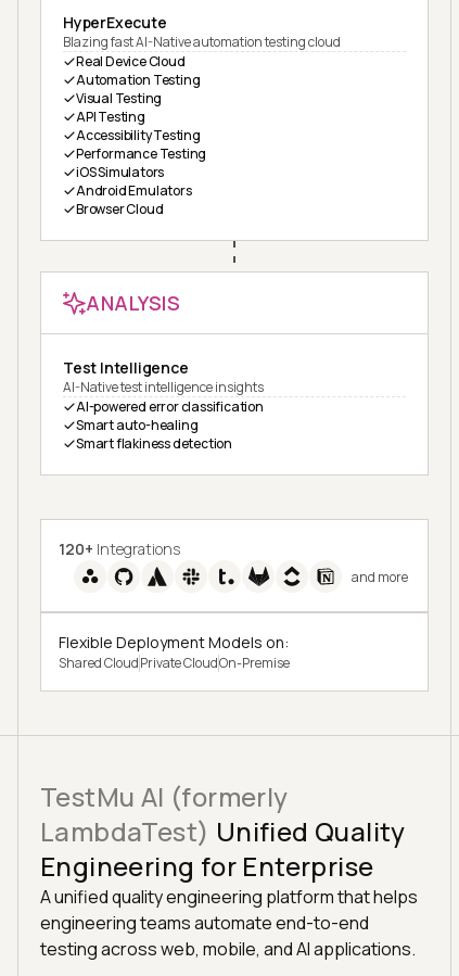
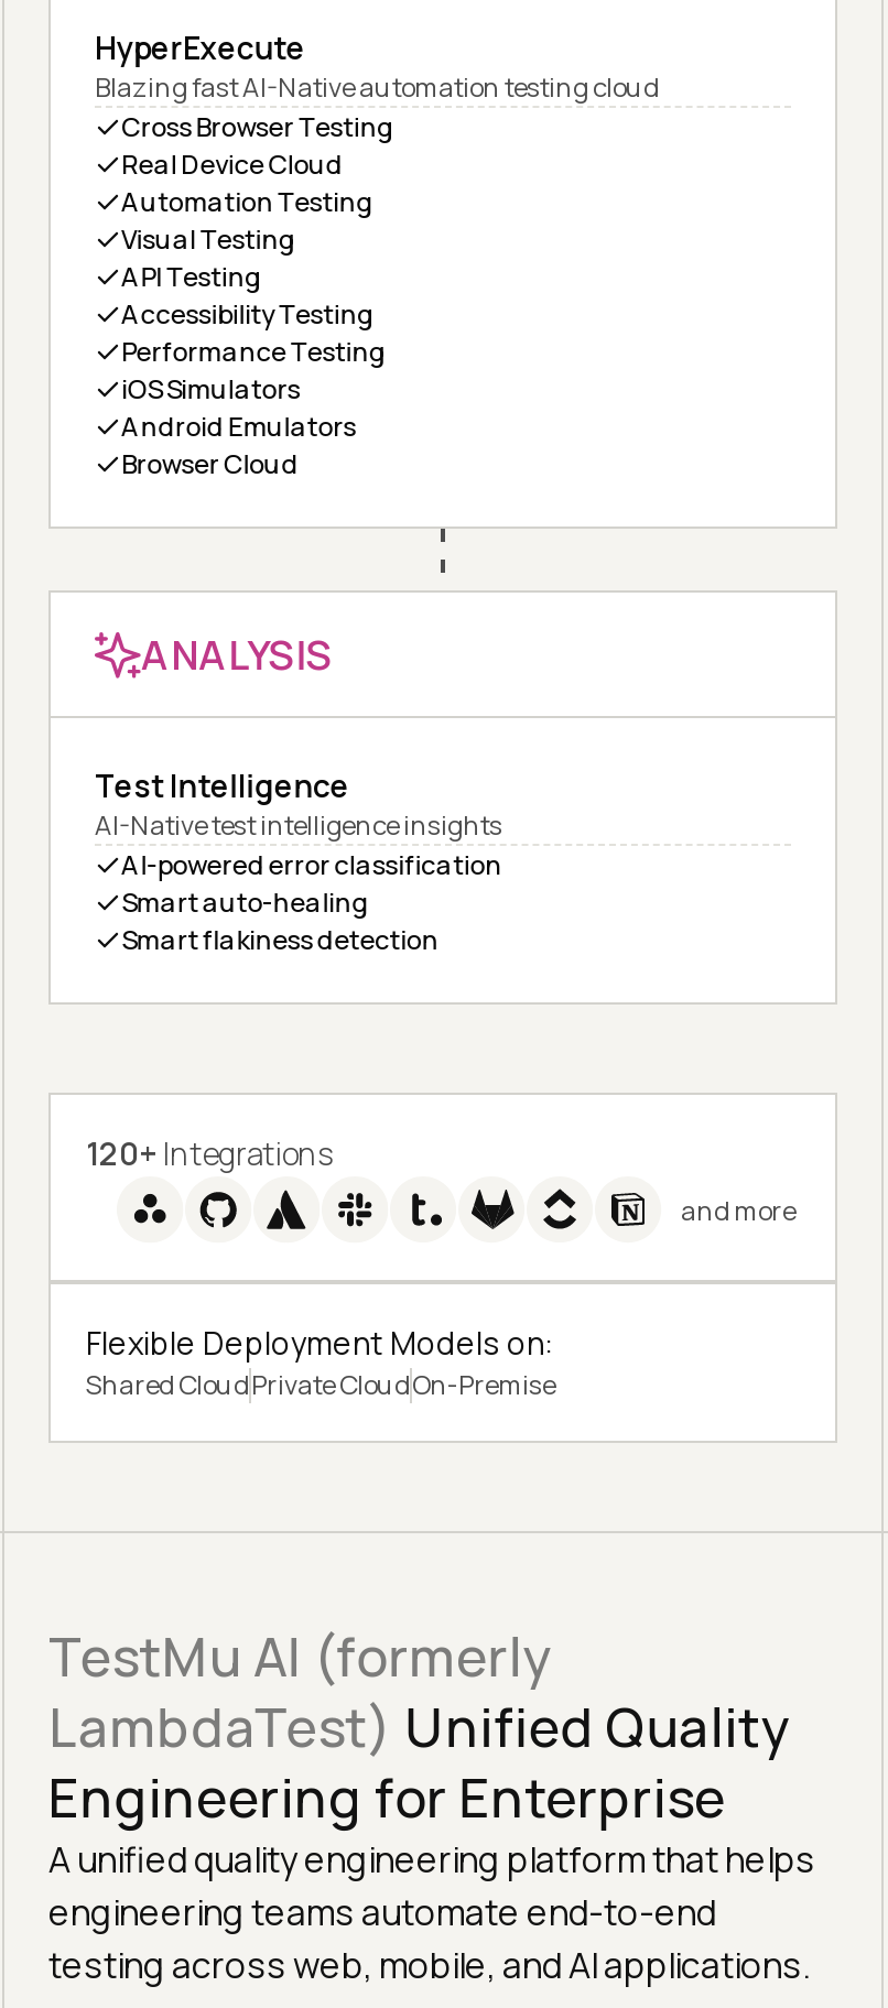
none -> [121,108,394,146] Cross Browser Testing

